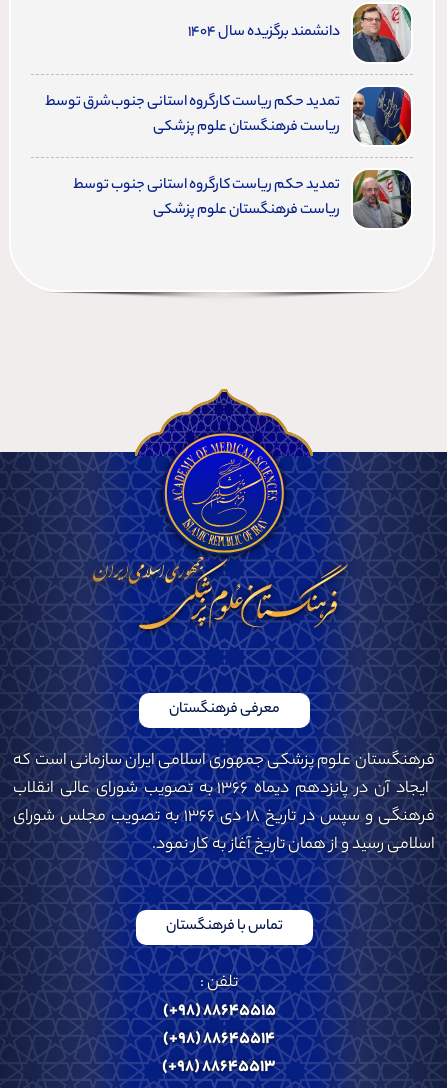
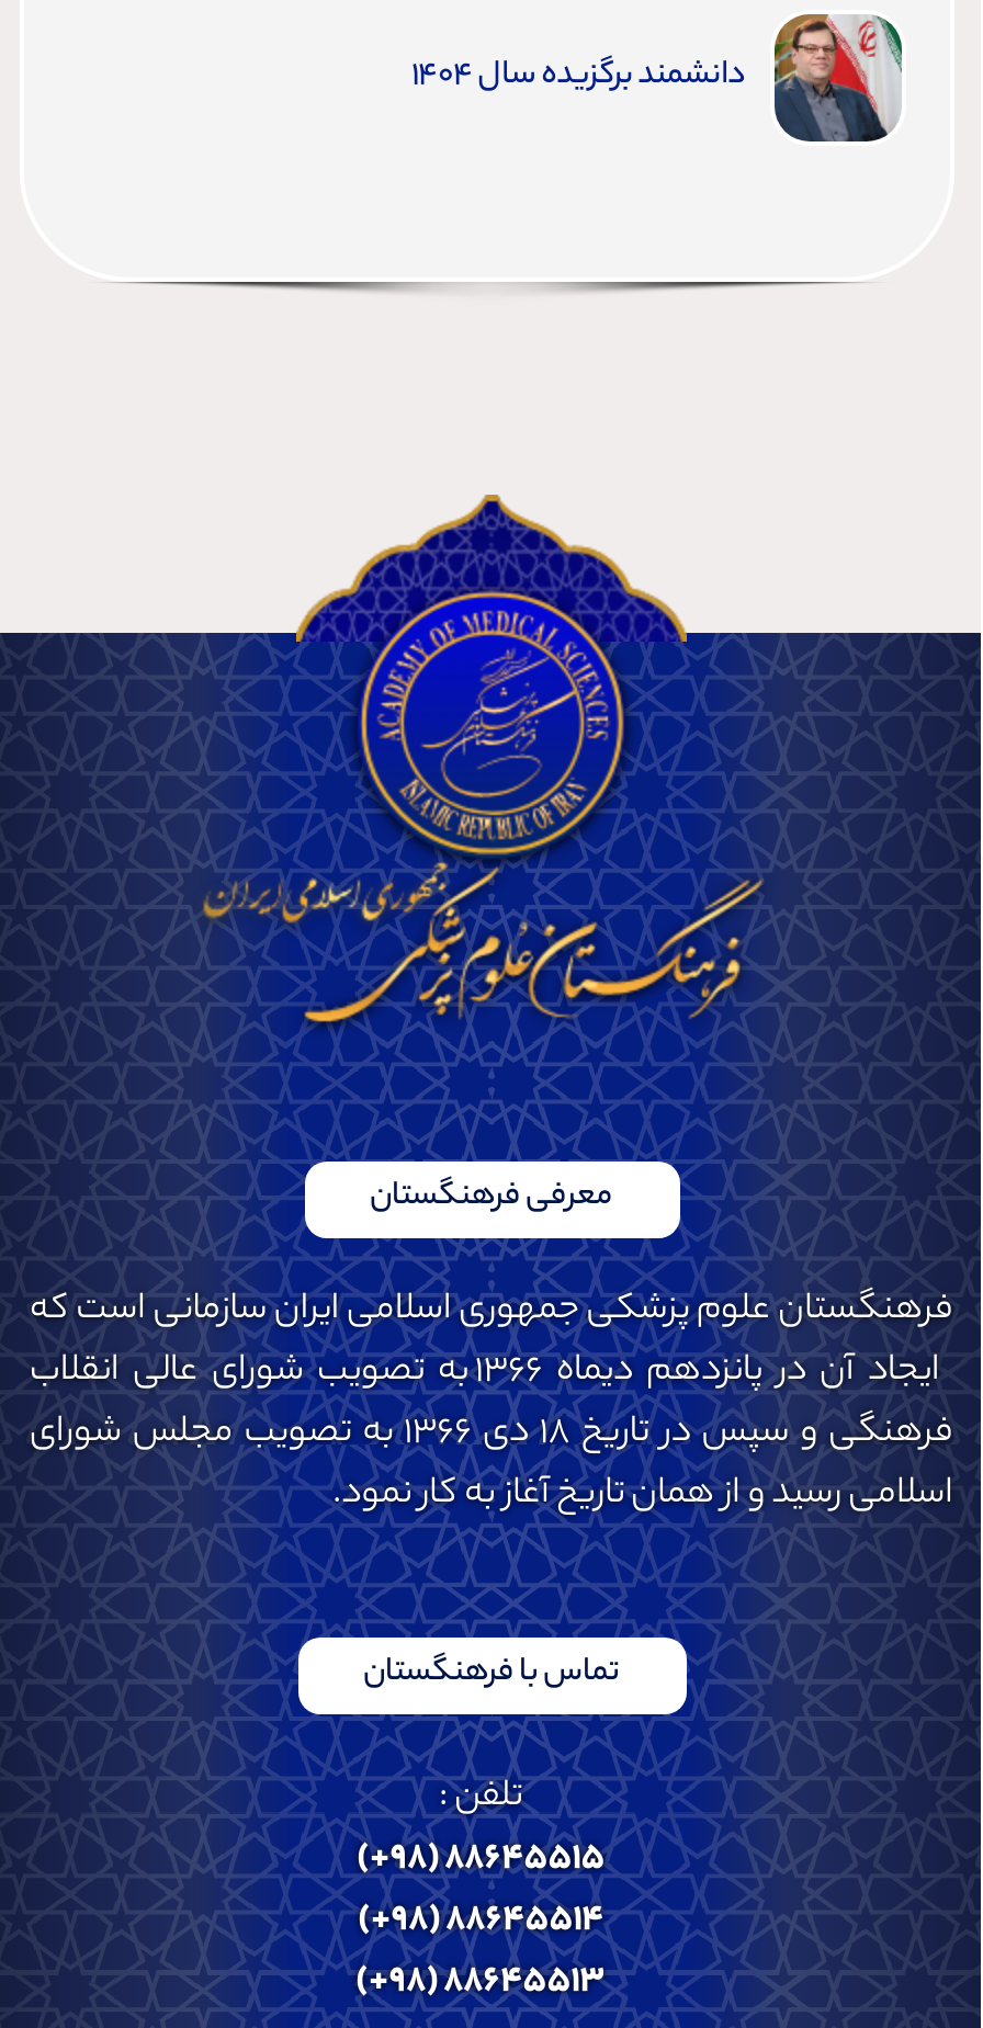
[45,86,412,223] [image] | تمدید حکم ریاست کارگروه استانی جنوب‌شرق توسط | ریاست فرهنگستان علوم پزشکی | تمدید حکم ریاست کارگروه استانی جنوب توسط | ریاست فرهنگستان علوم پزشکی -> none
[354,169,412,228] [image] -> none

